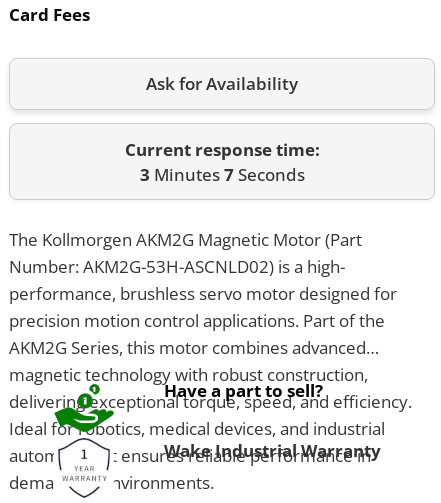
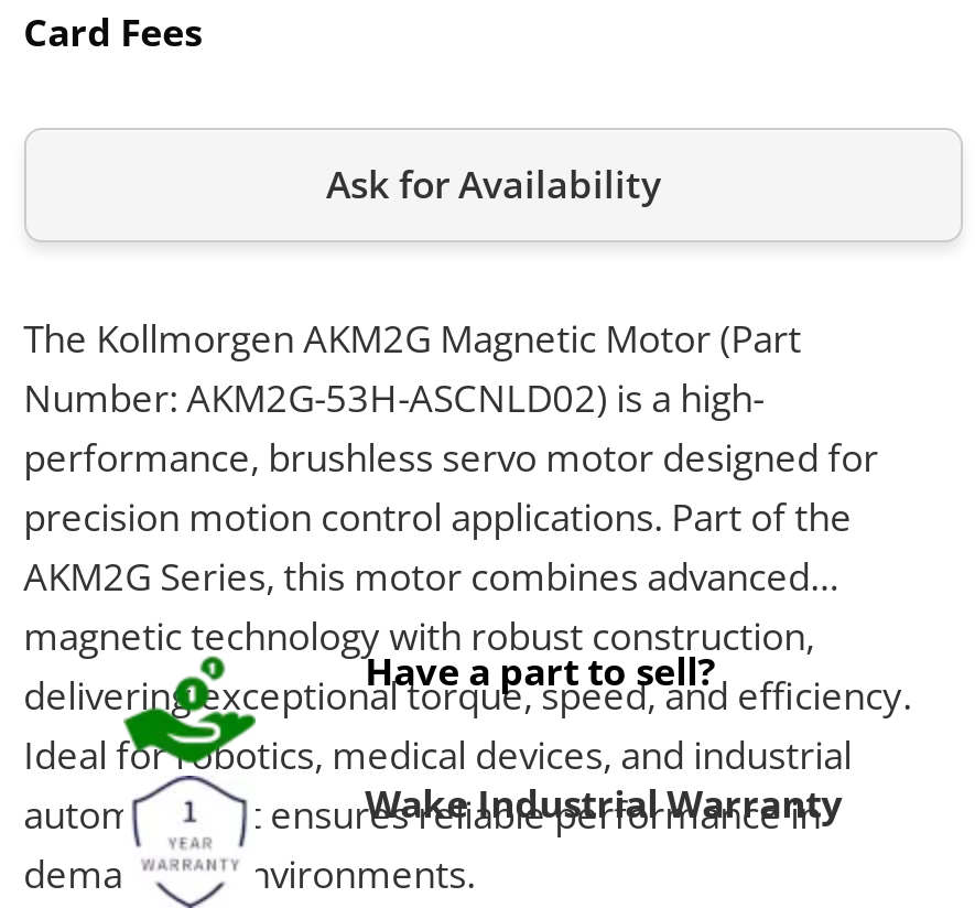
[124,138,319,186] Current response time: | 3 Minutes 7 Seconds -> none

